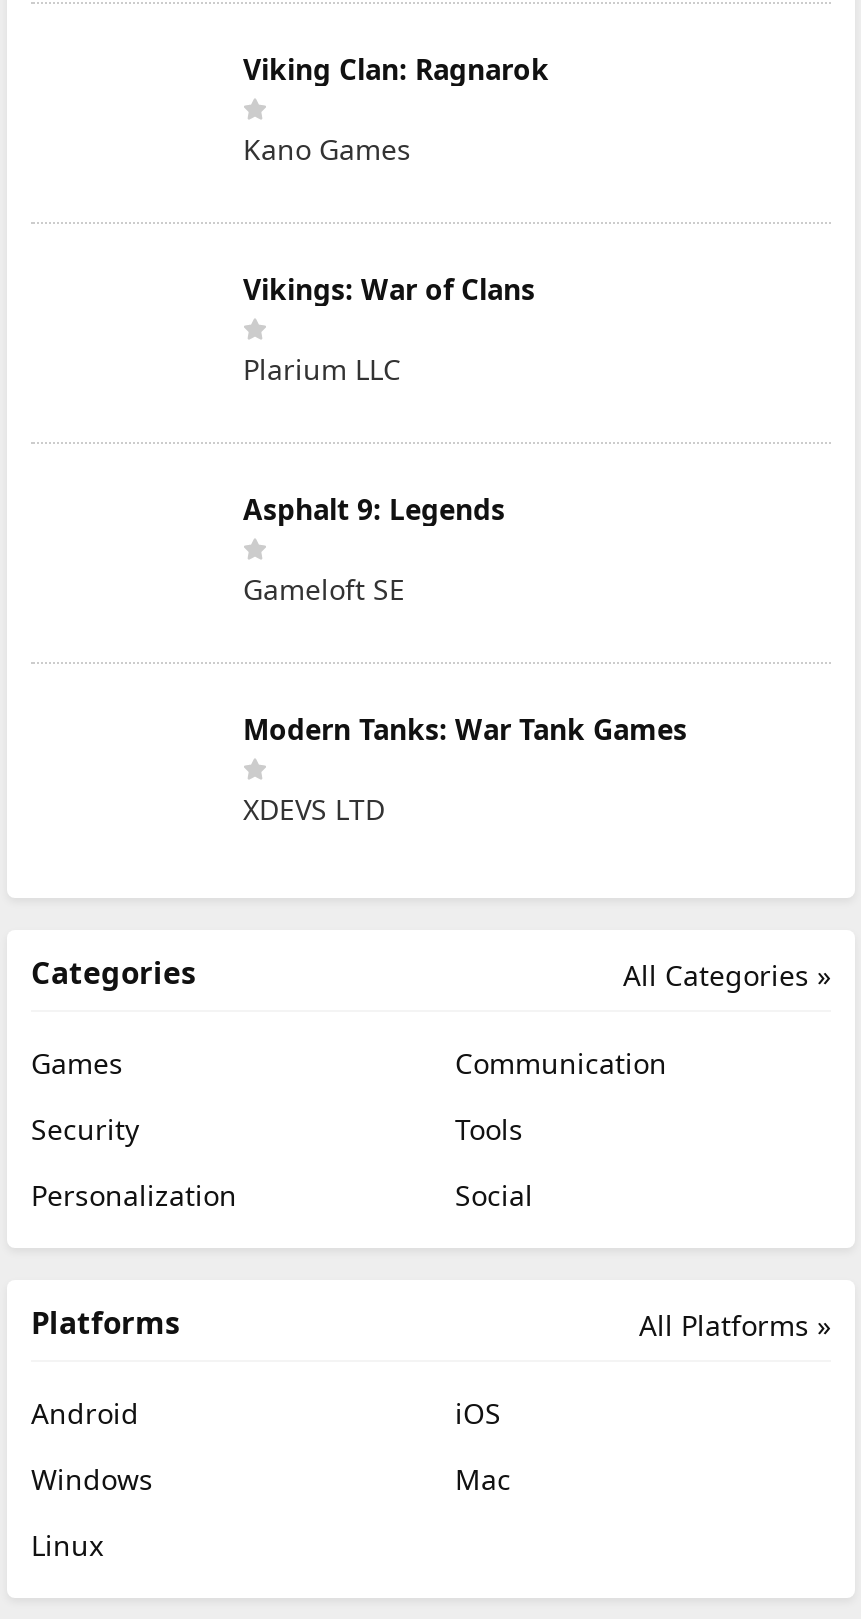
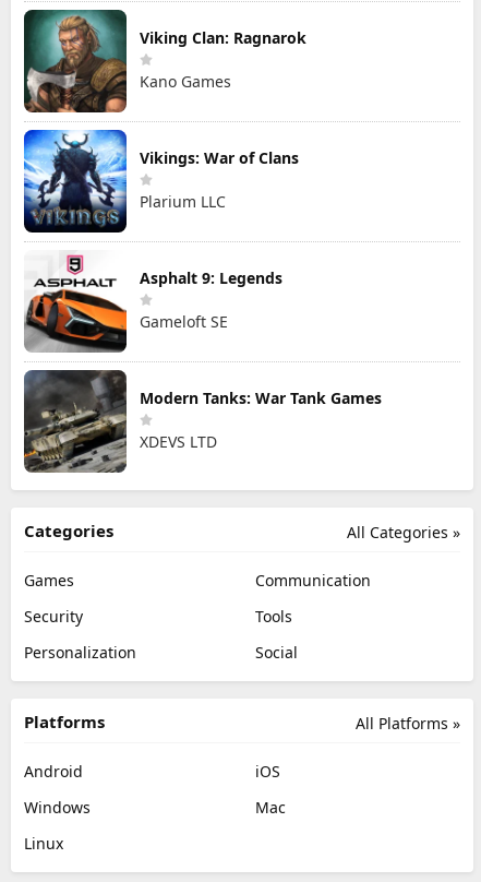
none -> [23,9,128,114] [image]
none -> [23,129,128,234] [image]
none -> [23,253,128,354] [image]
none -> [23,369,128,474] [image]

